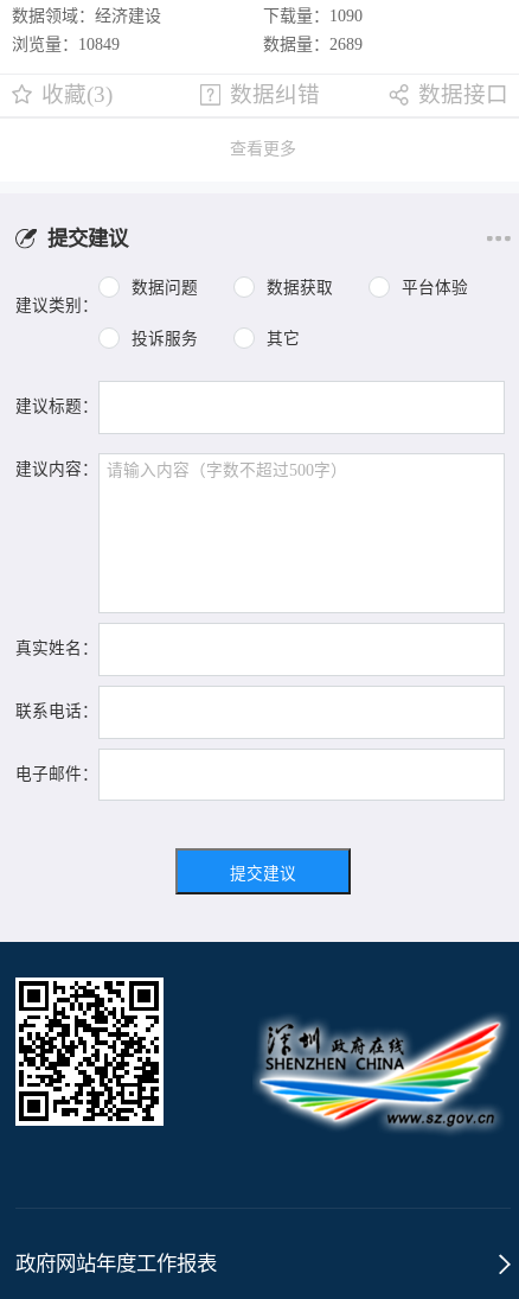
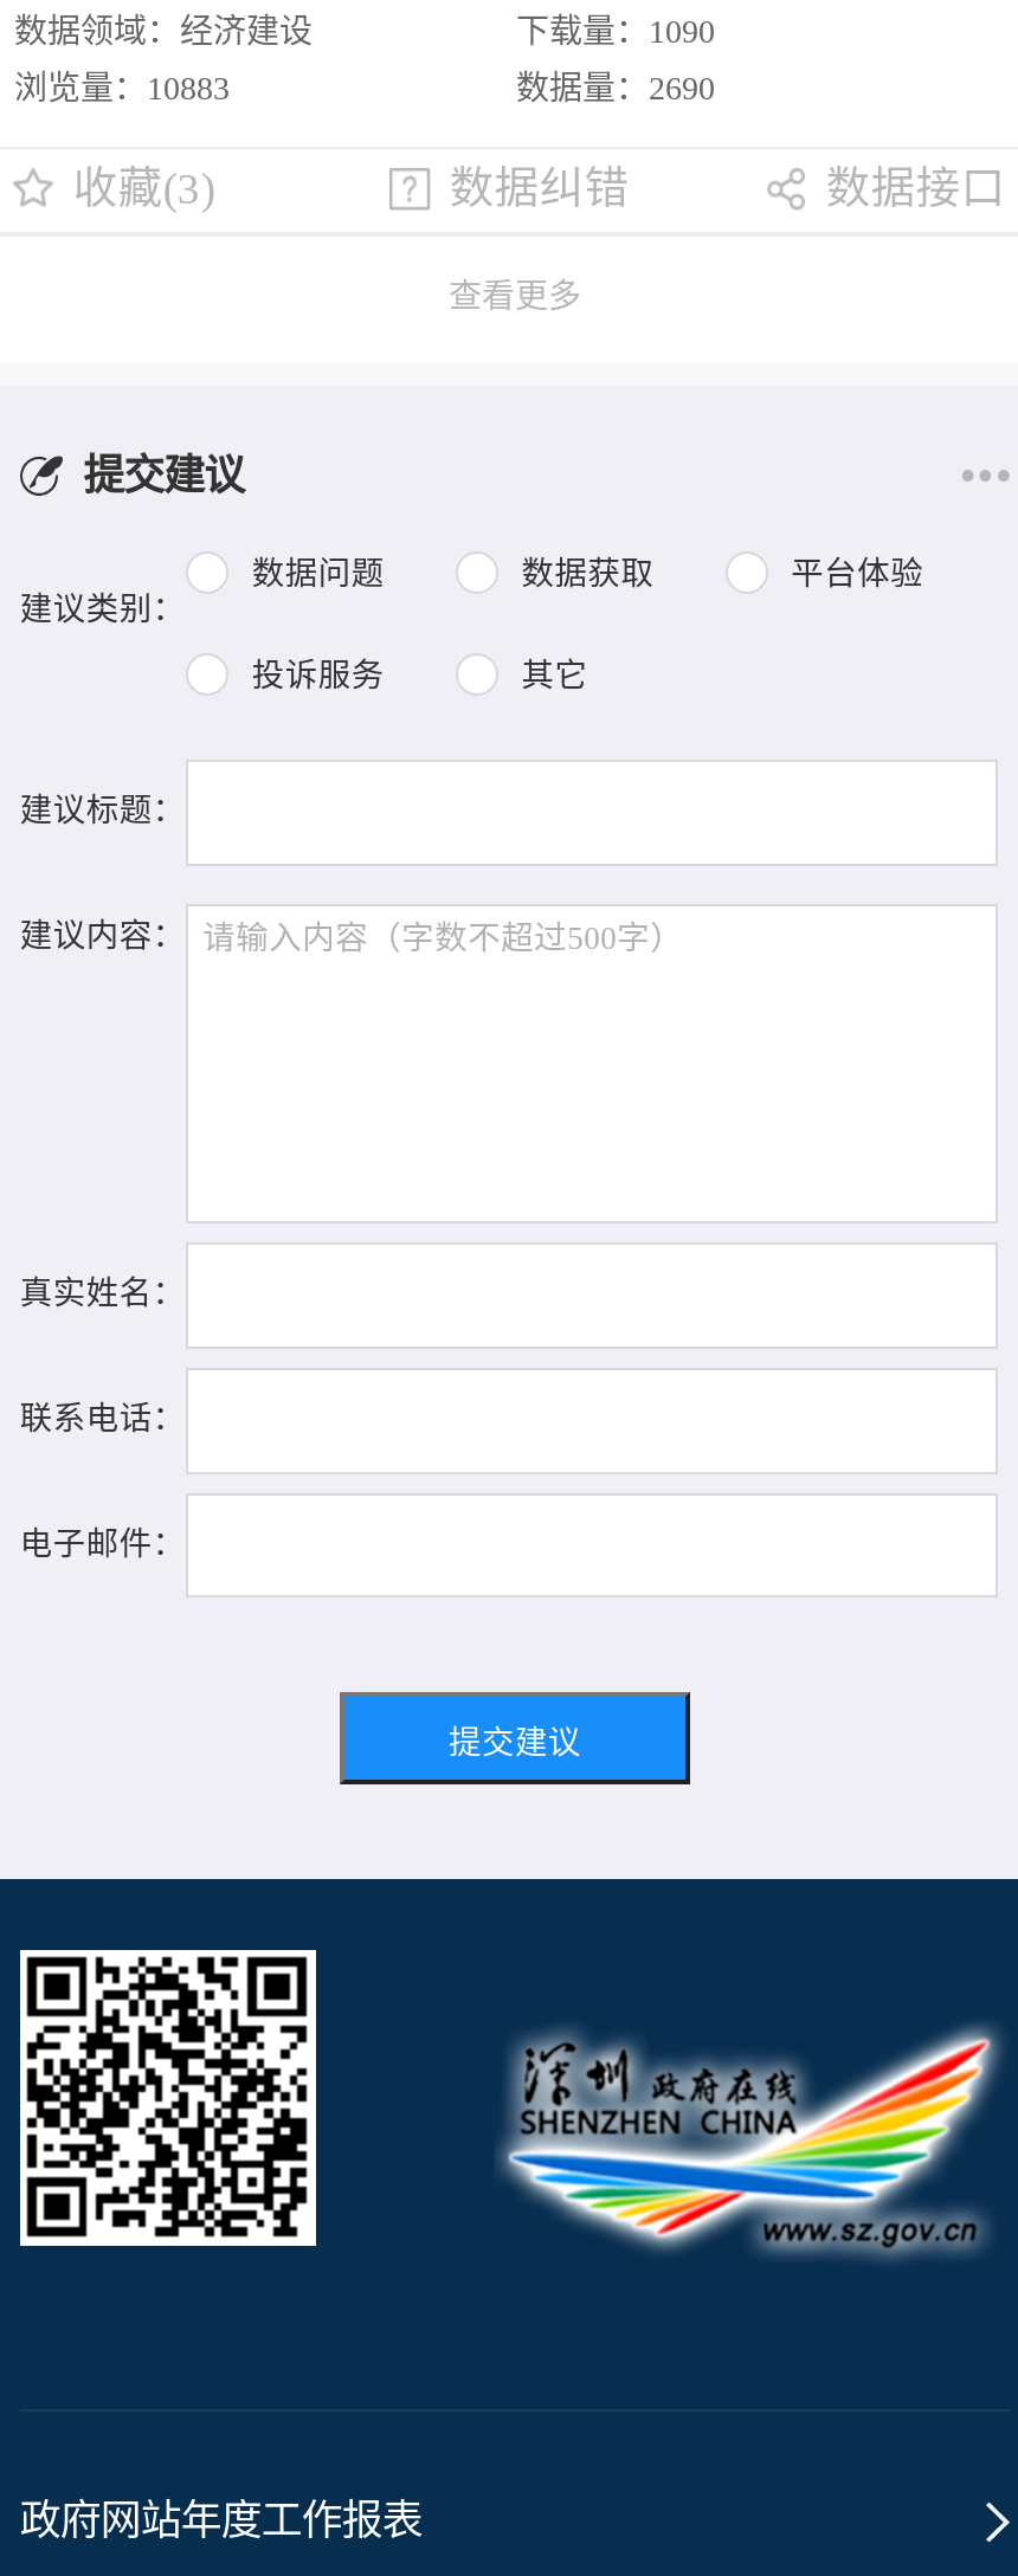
[12,36,120,53] 浏览量：10849 -> [14,71,229,106] 浏览量：10883
[264,36,363,53] 数据量：2689 -> [516,71,715,106] 数据量：2690

